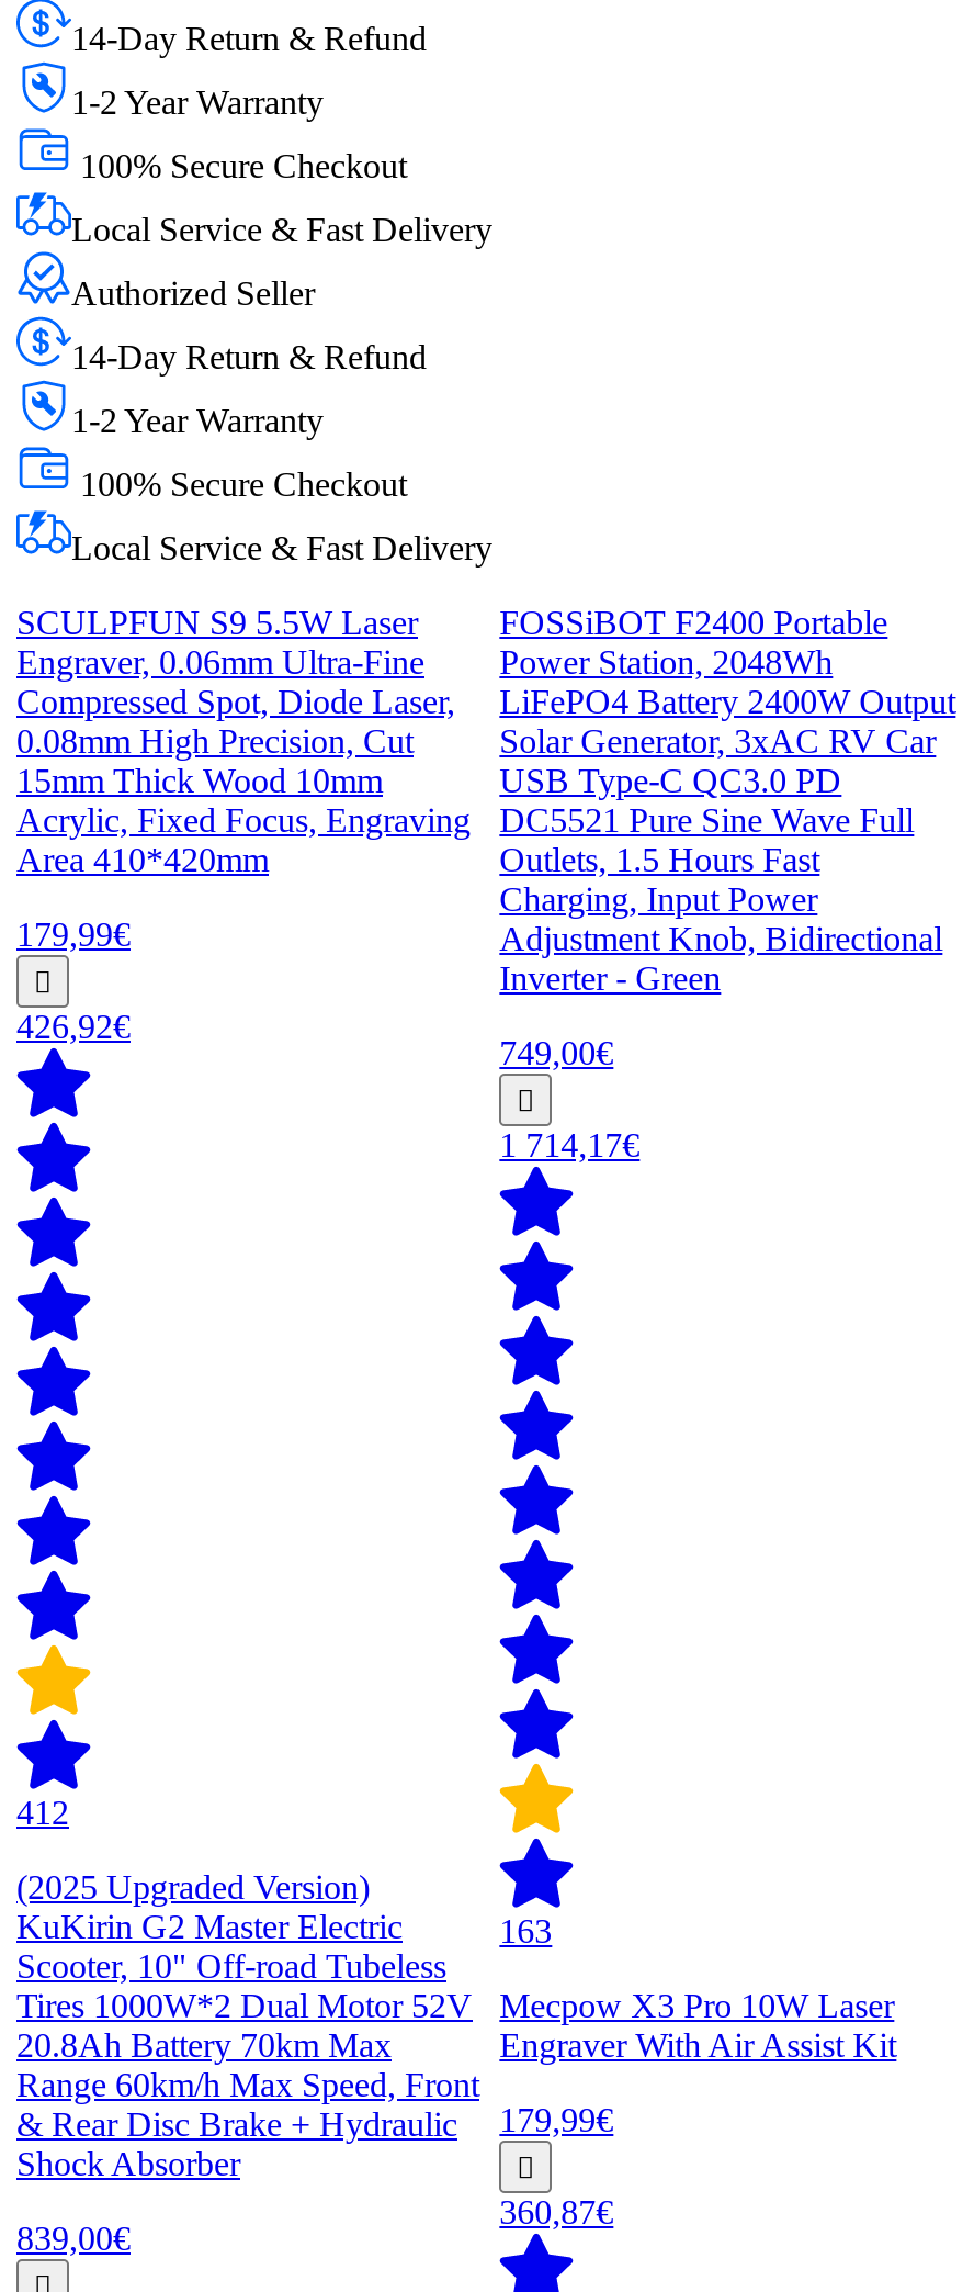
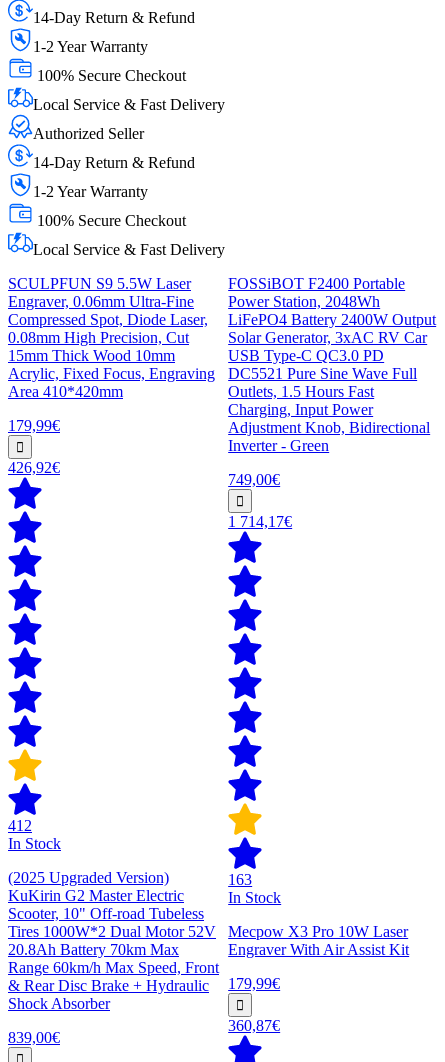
none -> [8,835,61,852] In Stock
none -> [228,889,281,906] In Stock

